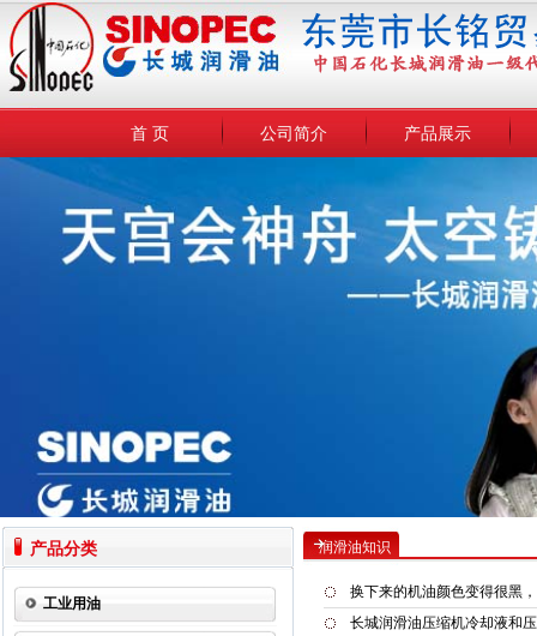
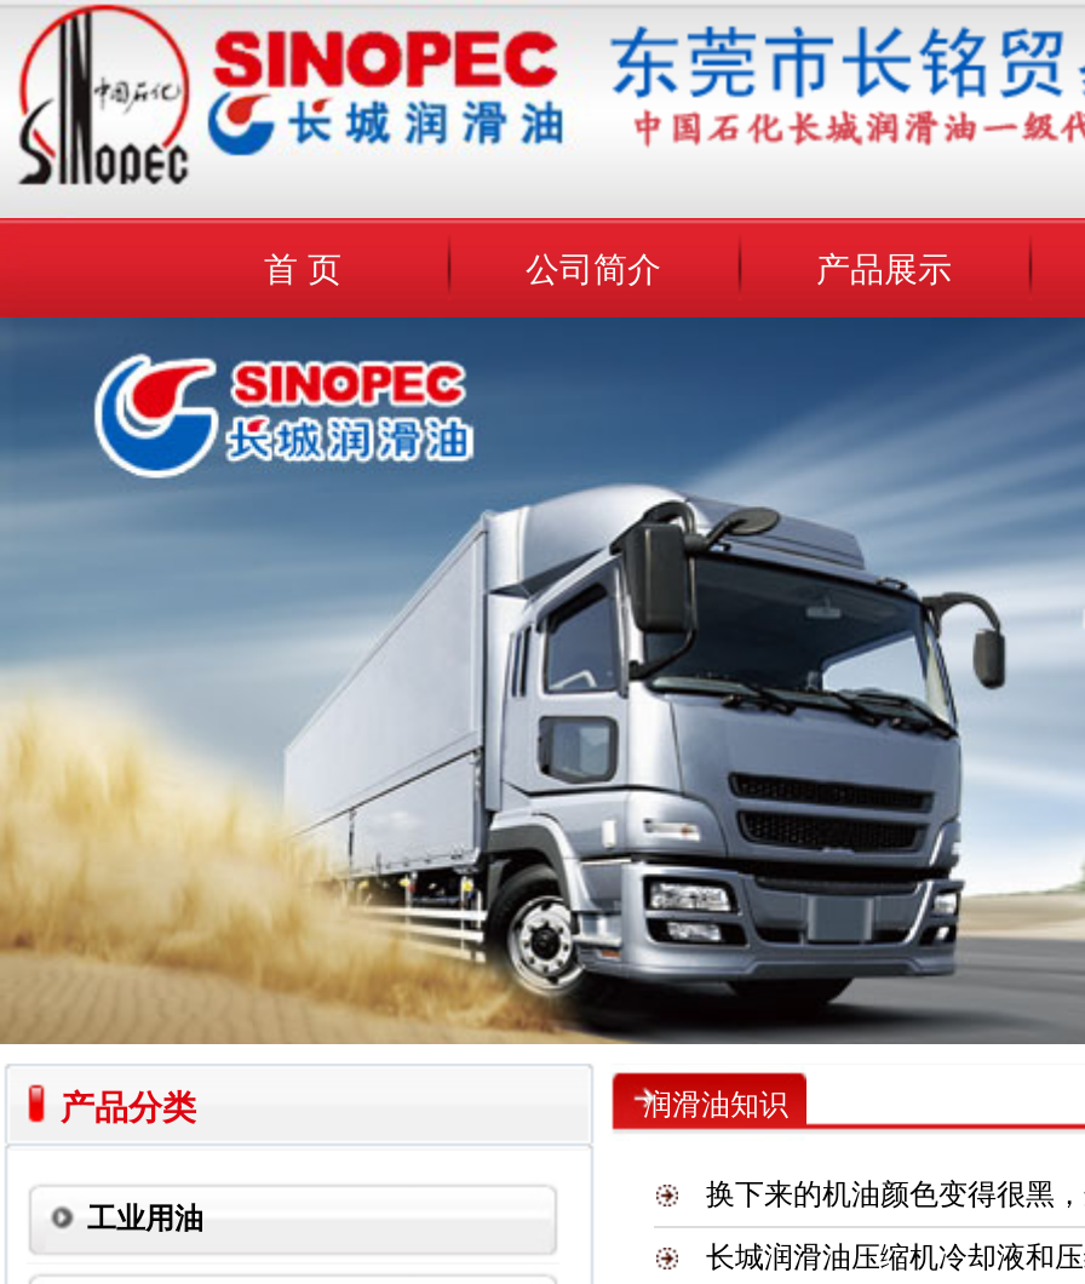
[4,157,533,518] [image] -> [7,317,1078,1047] [image]

